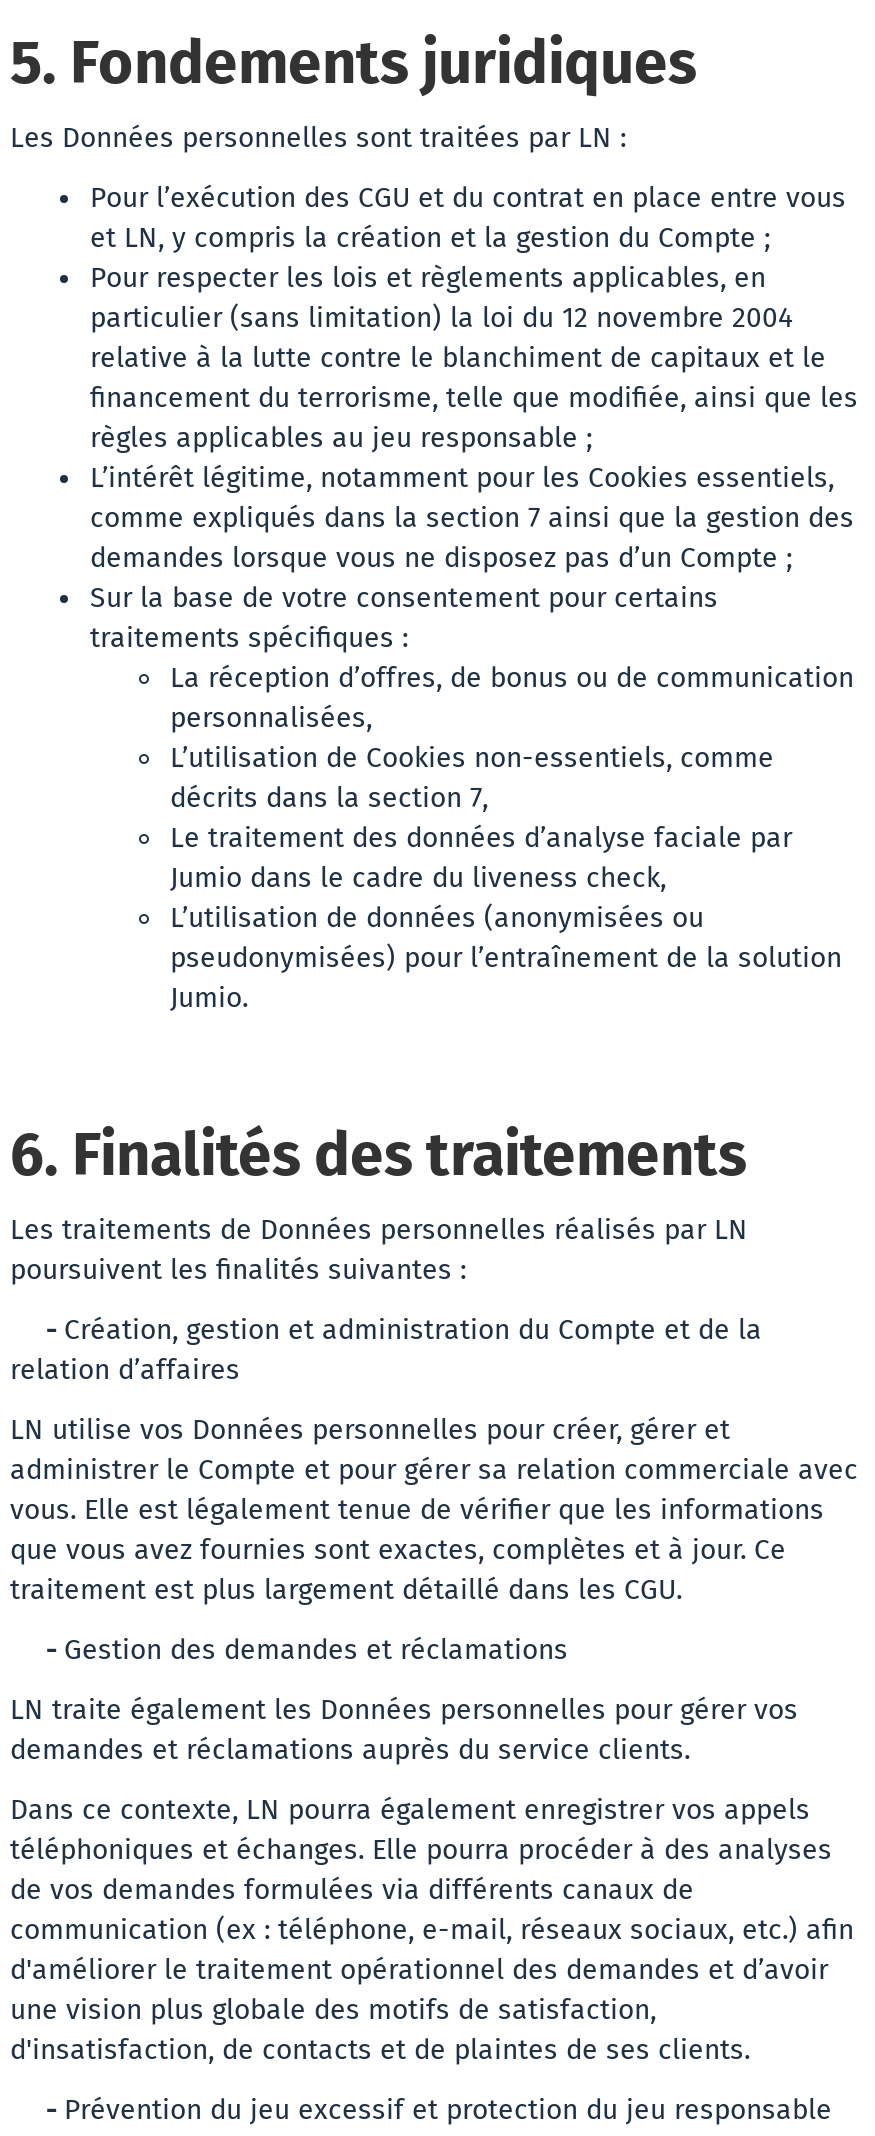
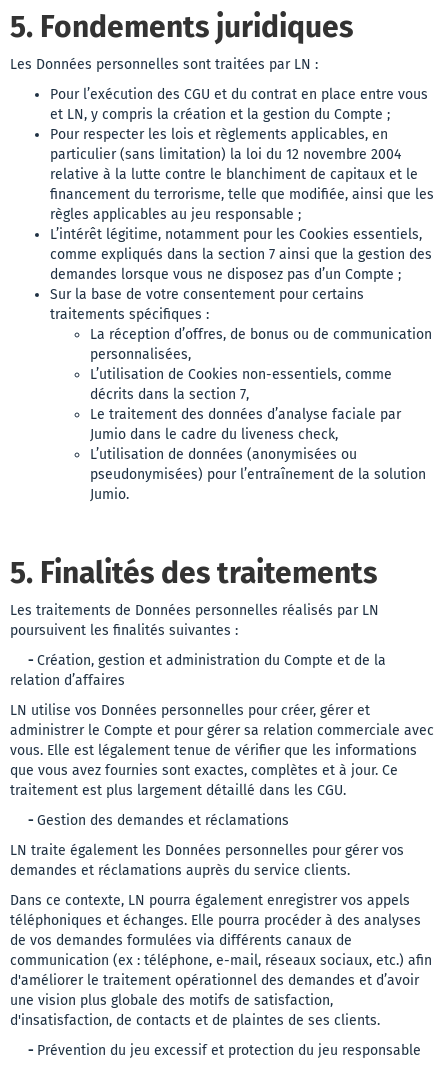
[10,1119,746,1191] 6. Finalités des traitements -> [10,555,377,591] 5. Finalités des traitements

